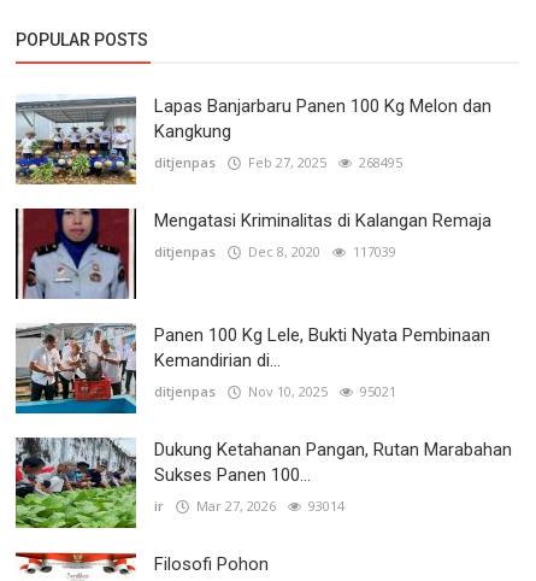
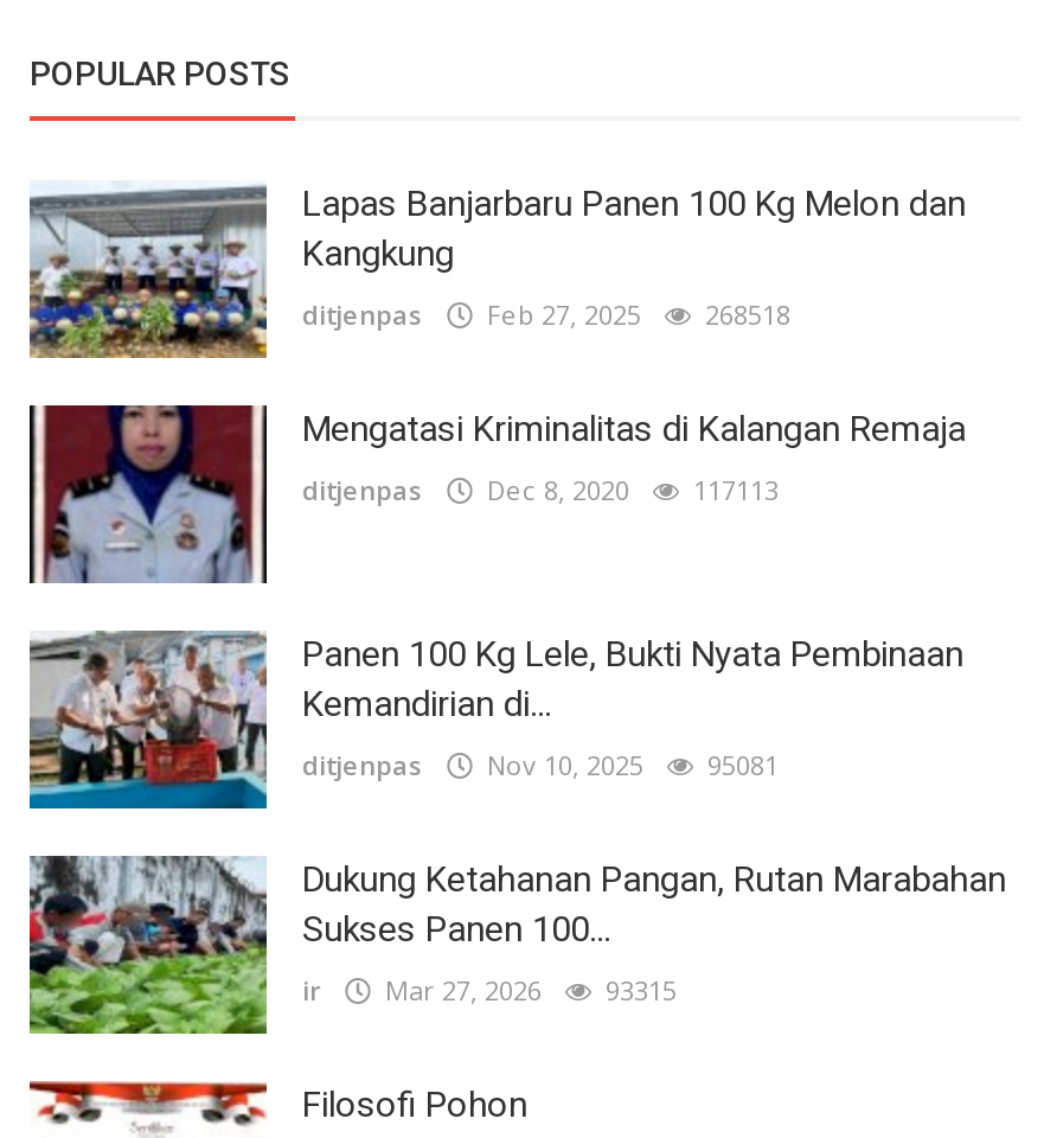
[154,152,402,171] ditjenpas Feb 27, 2025 268495 -> [302,295,790,331] ditjenpas Feb 27, 2025 268518
[154,242,396,260] ditjenpas Dec 8, 2020 117039 -> [302,471,779,506] ditjenpas Dec 8, 2020 117113
[154,382,396,400] ditjenpas Nov 10, 2025 95021 -> [302,746,779,781] ditjenpas Nov 10, 2025 95081
[154,496,344,514] ir Mar 27, 2026 93014 -> [302,971,677,1006] ir Mar 27, 2026 93315

